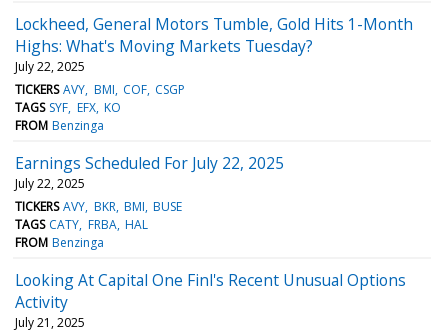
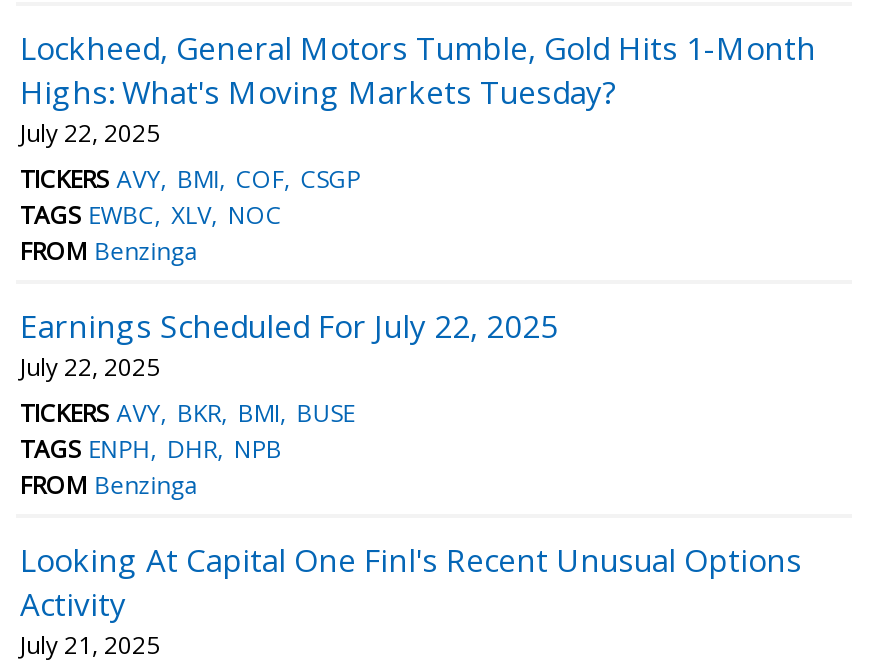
[15,99,121,116] TAGS SYF EFX KO -> [20,198,282,232] TAGS EWBC XLV NOC
[15,216,148,233] TAGS CATY FRBA HAL -> [20,432,282,466] TAGS ENPH DHR NPB

